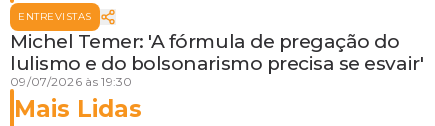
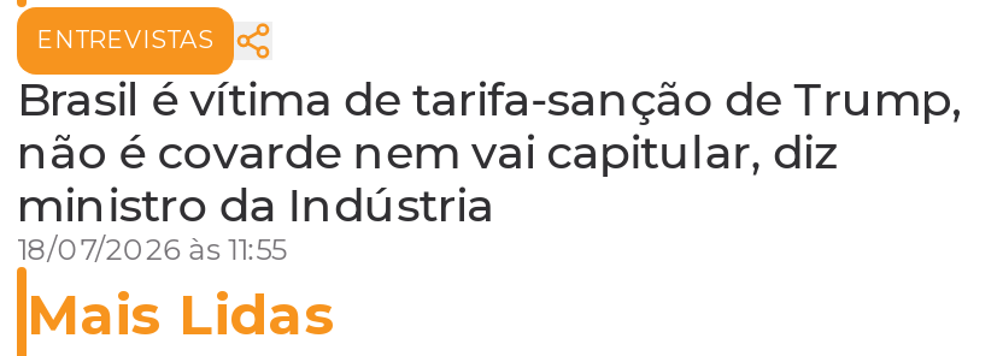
[10,30,423,89] Michel Temer: 'A fórmula de pregação do | lulismo e do bolsonarismo precisa se esvair' | 09/07/2026 às 19:30 -> [17,73,962,268] Brasil é vítima de tarifa-sanção de Trump, | não é covarde nem vai capitular, diz | ministro da Indústria | 18/07/2026 às 11:55

